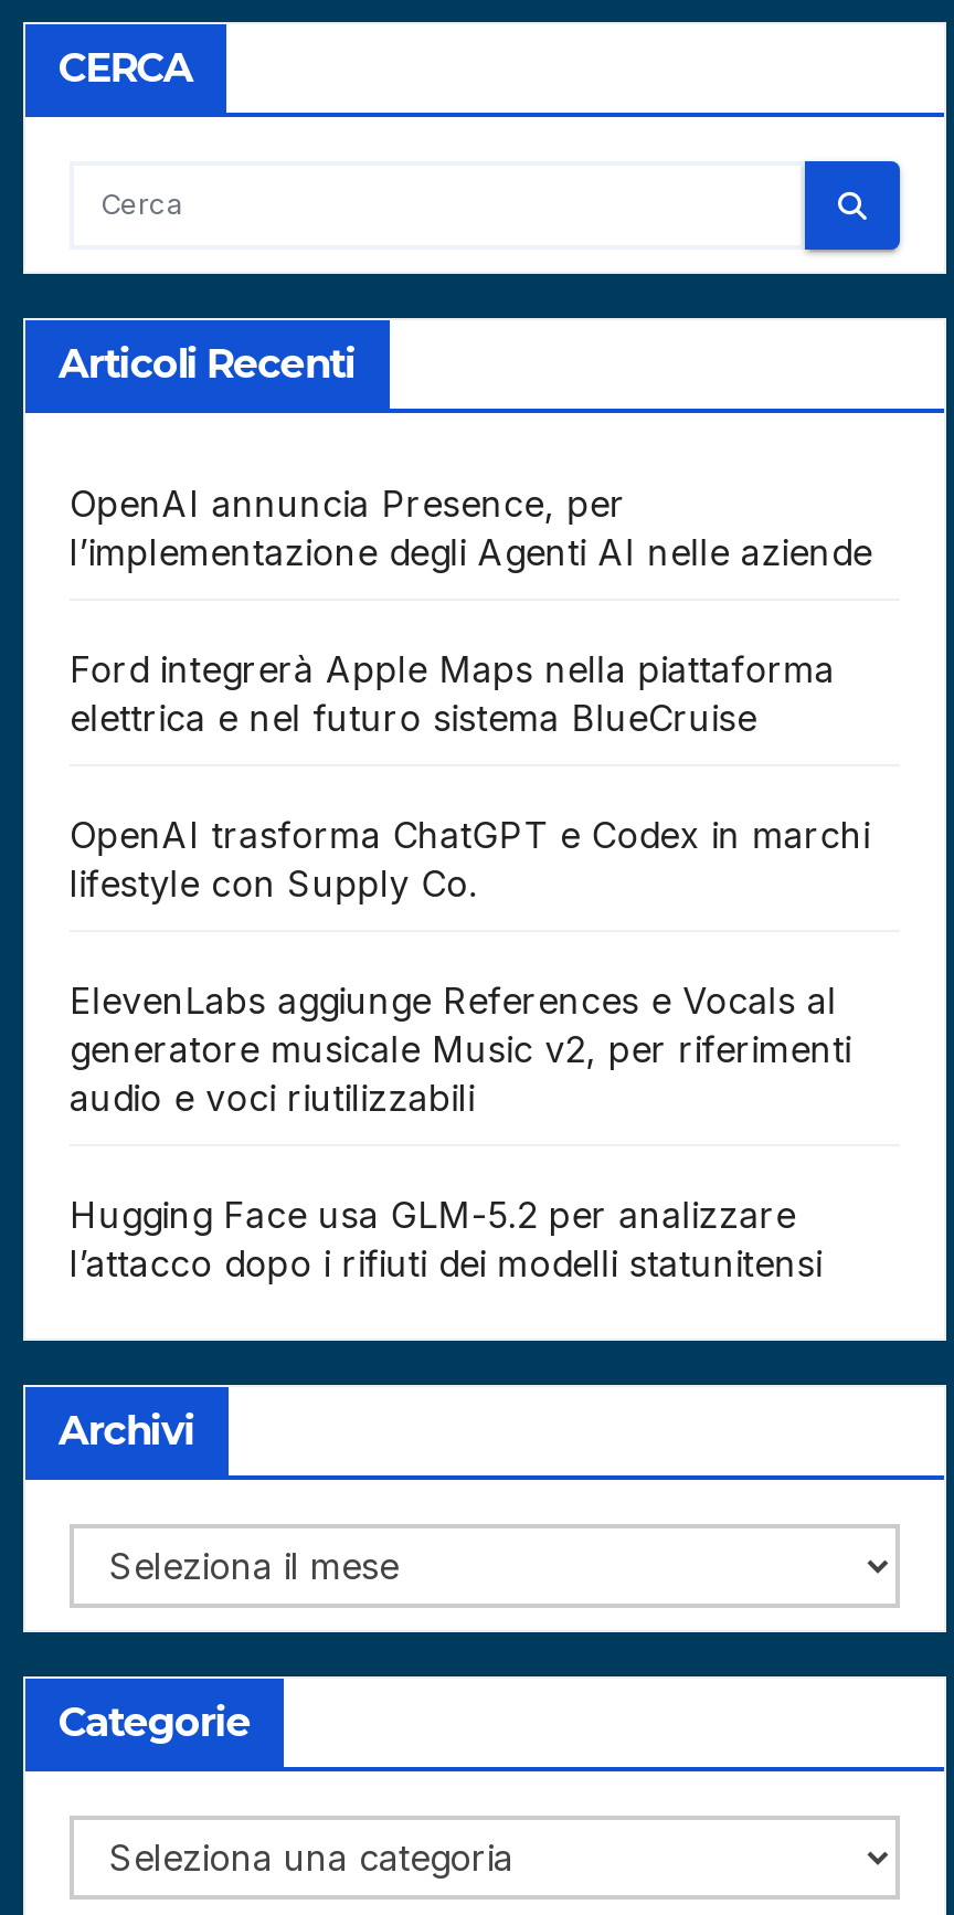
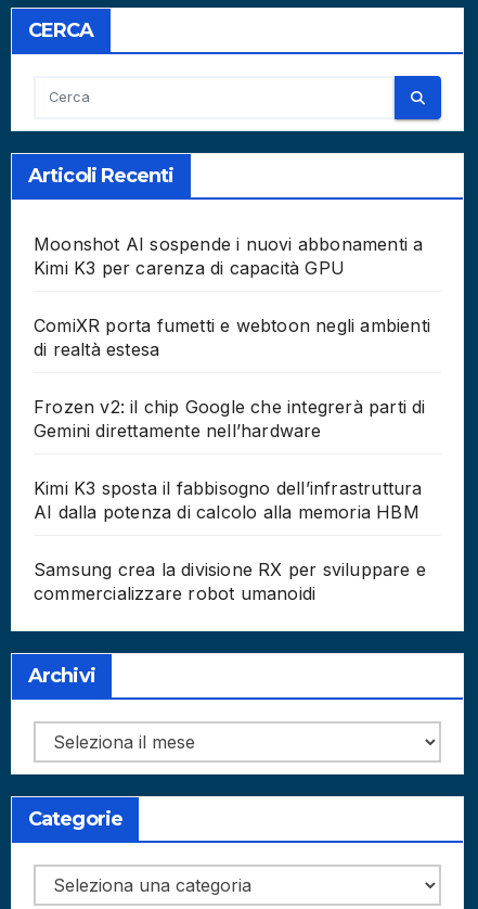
[70,482,872,574] OpenAI annuncia Presence, per | l’implementazione degli Agenti AI nelle aziende -> [34,233,423,279] Moonshot AI sospende i nuovi abbonamenti a | Kimi K3 per carenza di capacità GPU
[70,647,835,740] Ford integrerà Apple Maps nella piattaforma | elettrica e nel futuro sistema BlueCruise -> [34,315,430,360] ComiXR porta fumetti e webtoon negli ambienti | di realtà estesa
[70,813,870,906] OpenAI trasforma ChatGPT e Codex in marchi | lifestyle con Supply Co. -> [34,396,426,441] Frozen v2: il chip Google che integrerà parti di | Gemini direttamente nell’hardware
[70,978,851,1120] ElevenLabs aggiunge References e Vocals al | generatore musicale Music v2, per riferimenti | audio e voci riutilizzabili -> [34,477,422,523] Kimi K3 sposta il fabbisogno dell’infrastruttura | AI dalla potenza di calcolo alla memoria HBM
[70,1193,822,1286] Hugging Face usa GLM-5.2 per analizzare | l’attacco dopo i rifiuti dei modelli statunitensi -> [34,559,426,604] Samsung crea la divisione RX per sviluppare e | commercializzare robot umanoidi

